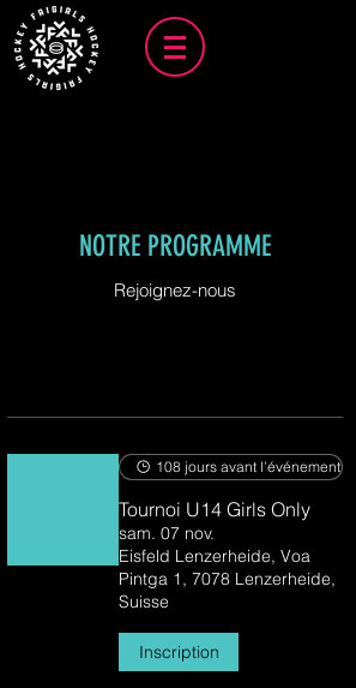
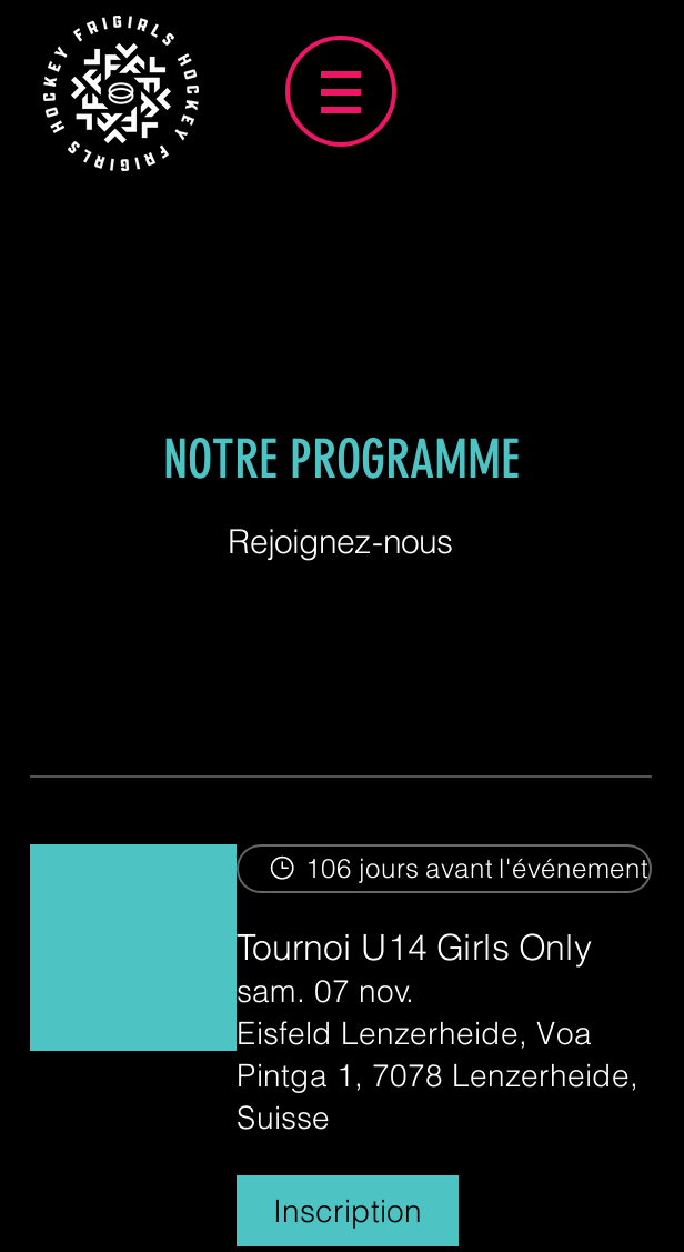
[156,457,340,475] 108 jours avant l'événement -> [305,851,647,884] 106 jours avant l'événement

